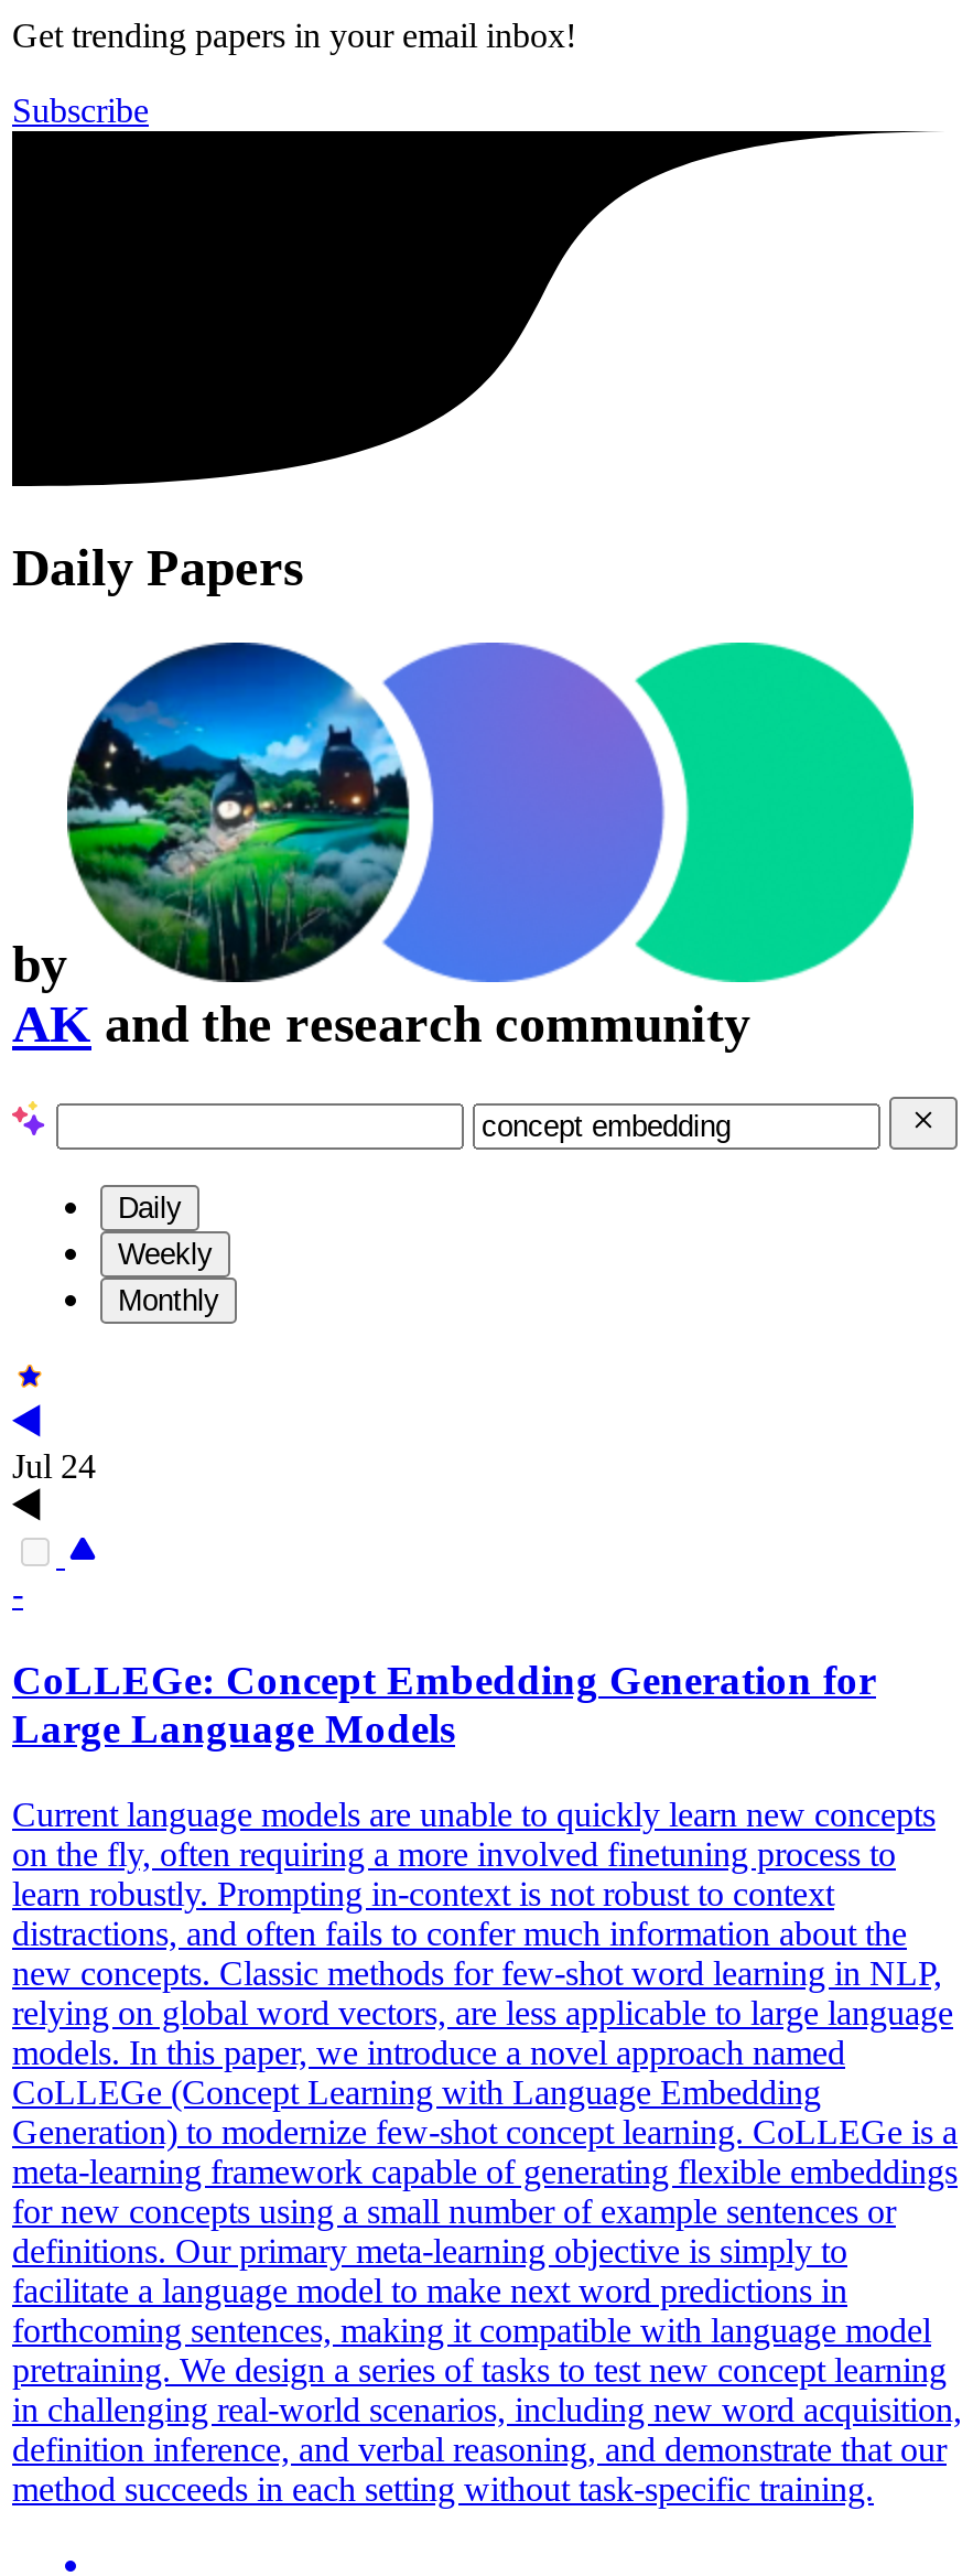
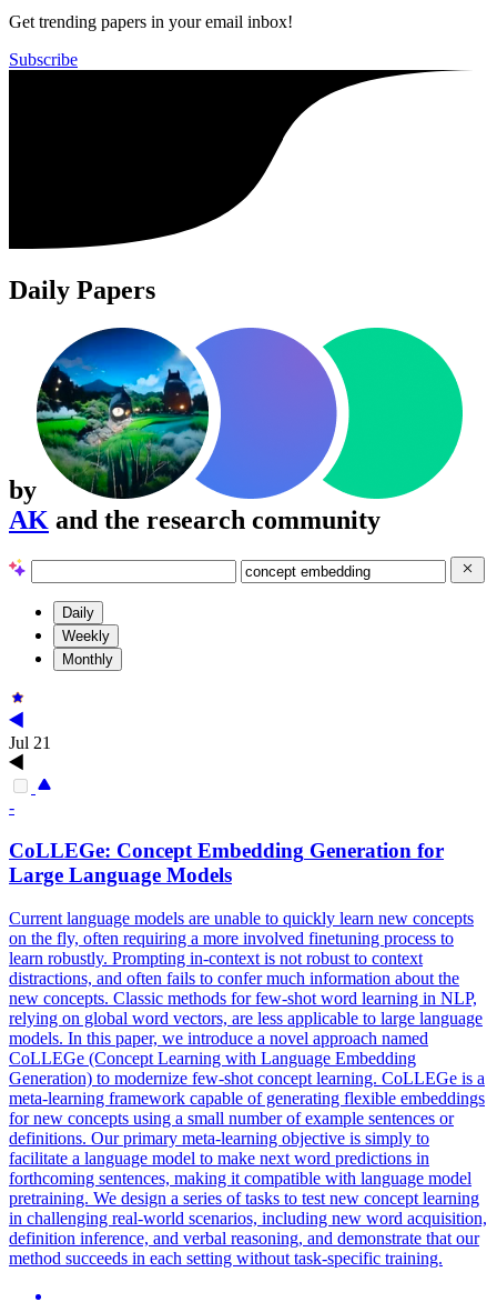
[12,1447,96,1485] Jul 24 -> [9,733,51,752] Jul 21

